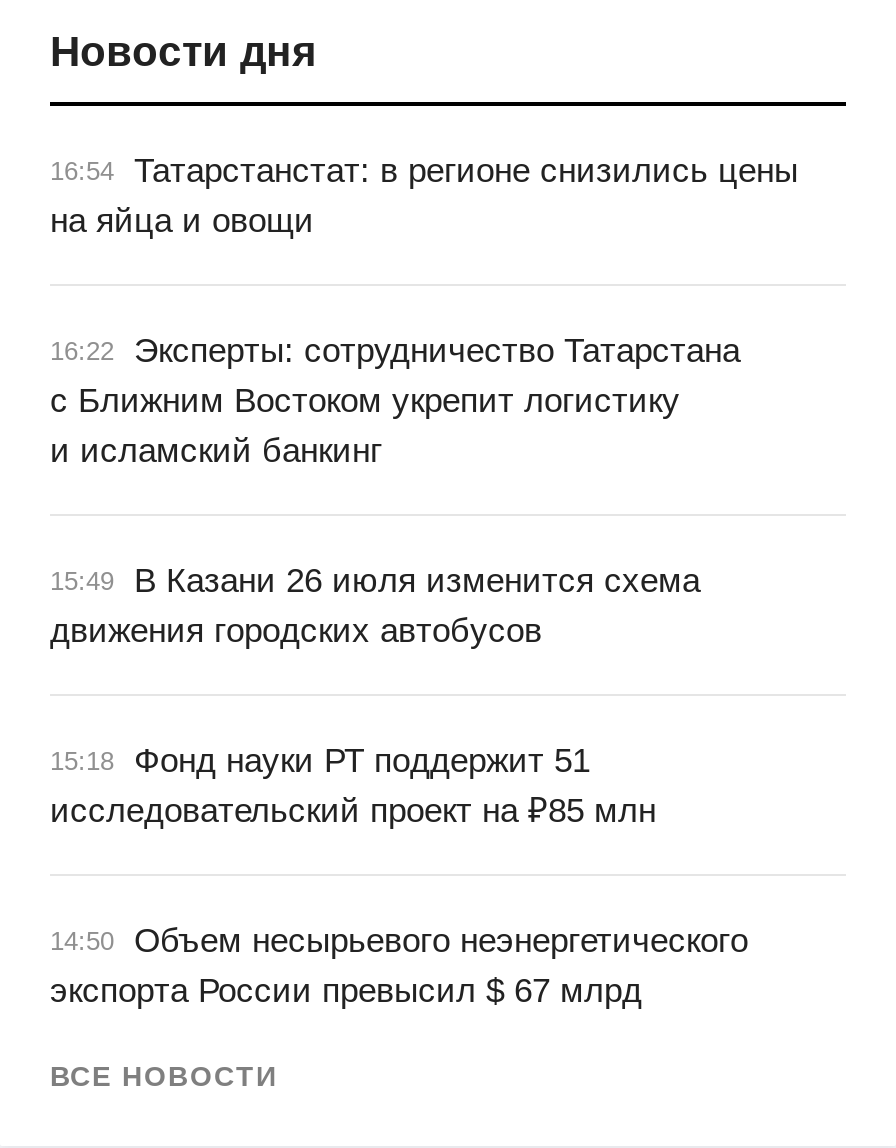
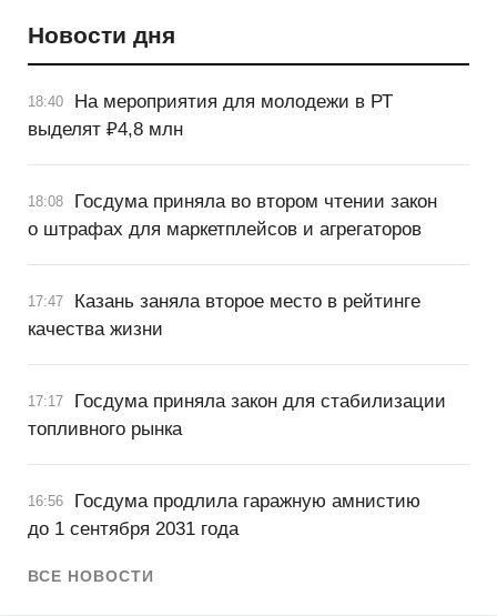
[50,153,798,241] 16:54 Татарстанстат: в регионе снизились цены | на яйца и овощи -> [28,91,393,140] 18:40 На мероприятия для молодежи в РТ | выделят ₽4,8 млн
[50,333,740,471] 16:22 Эксперты: сотрудничество Татарстана | с Ближним Востоком укрепит логистику | и исламский банкинг -> [28,191,437,240] 18:08 Госдума приняла во втором чтении закон | о штрафах для маркетплейсов и агрегаторов
[50,563,700,651] 15:49 В Казани 26 июля изменится схема | движения городских автобусов -> [28,291,420,340] 17:47 Казань заняла второе место в рейтинге | качества жизни
[50,743,656,831] 15:18 Фонд науки РТ поддержит 51 | исследовательский проект на ₽85 млн -> [28,391,446,440] 17:17 Госдума приняла закон для стабилизации | топливного рынка
[50,923,748,1011] 14:50 Объем несырьевого неэнергетического | экспорта России превысил $ 67 млрд -> [28,491,420,540] 16:56 Госдума продлила гаражную амнистию | до 1 сентября 2031 года

